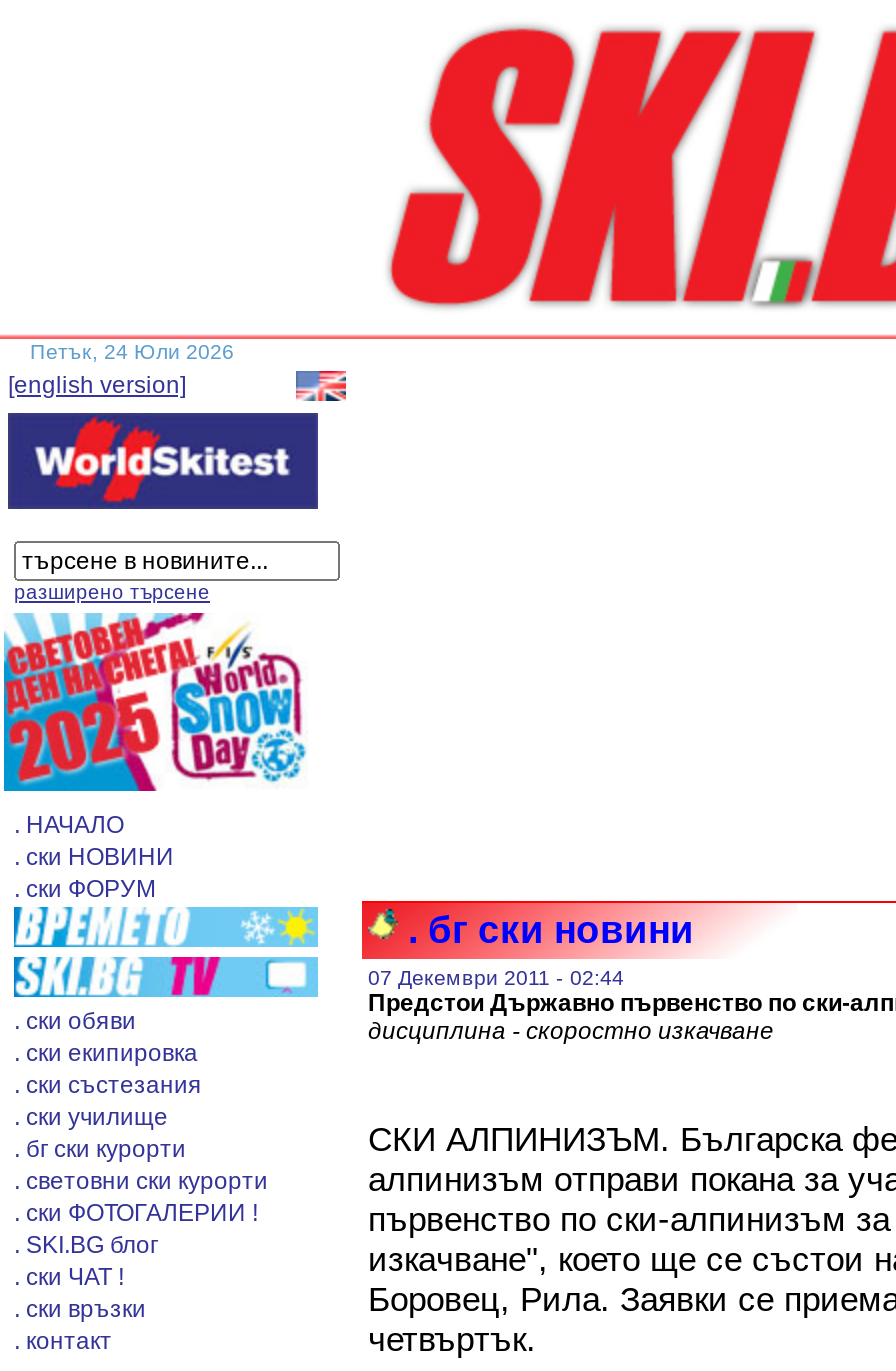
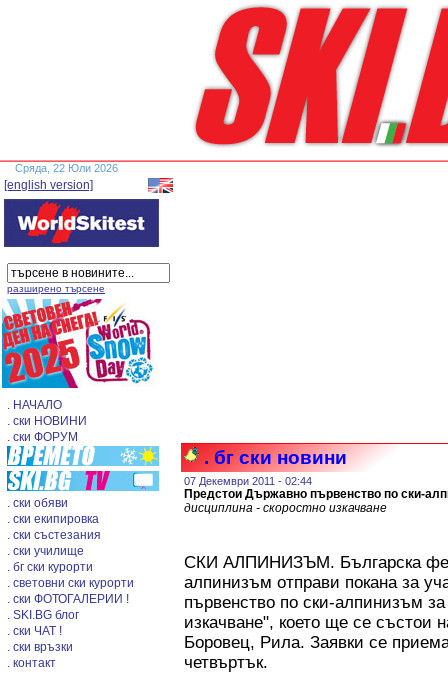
[0,339,234,363] Петък, 24 Юли 2026 -> [0,162,118,174] Сряда, 22 Юли 2026

